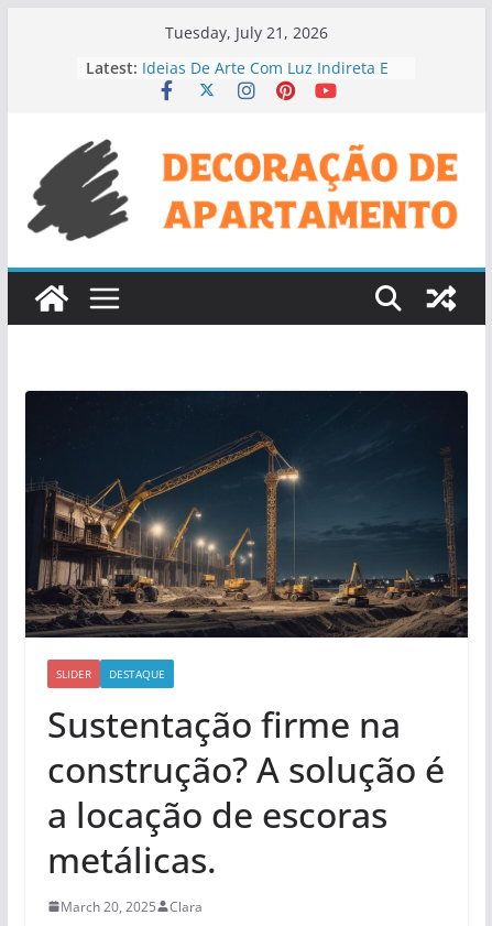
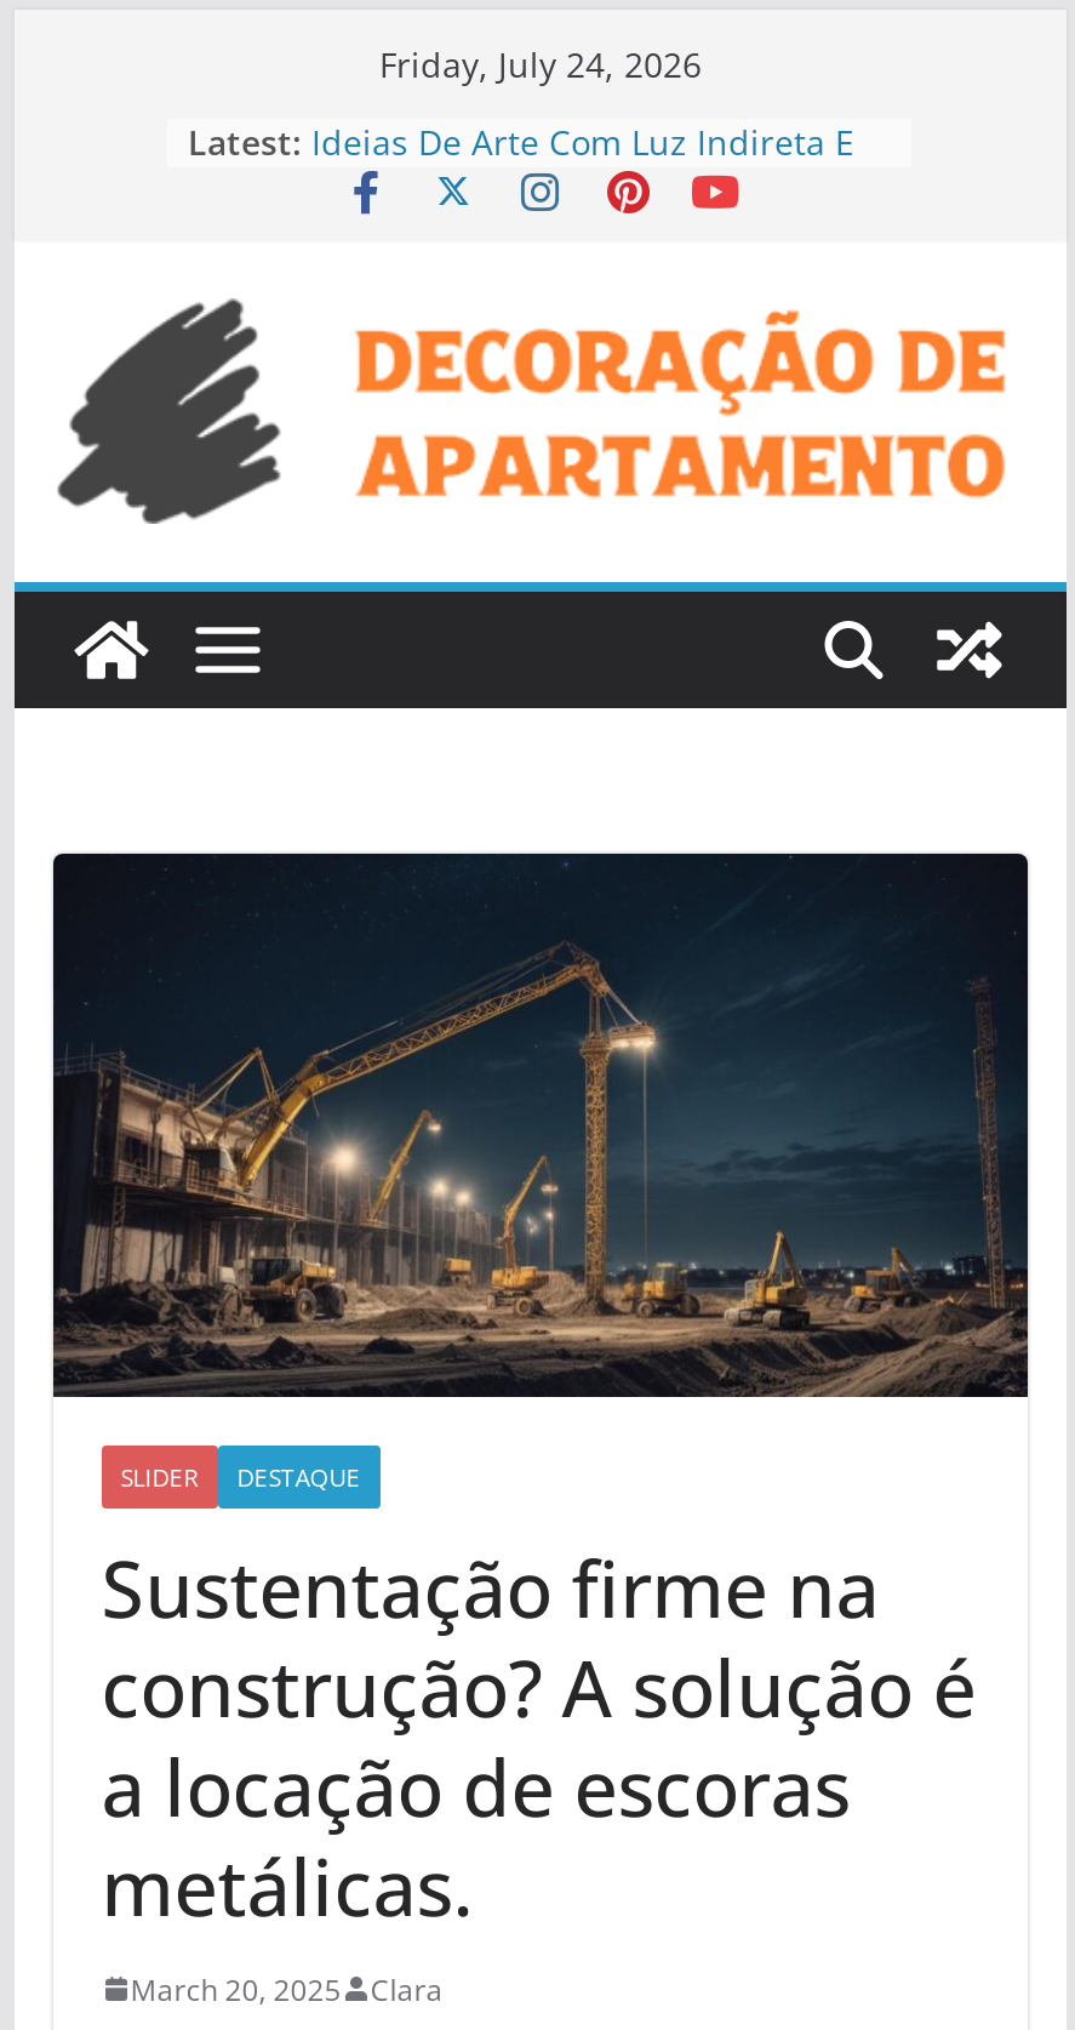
[165,22,328,43] Tuesday, July 21, 2026 -> [379,41,702,87] Friday, July 24, 2026

